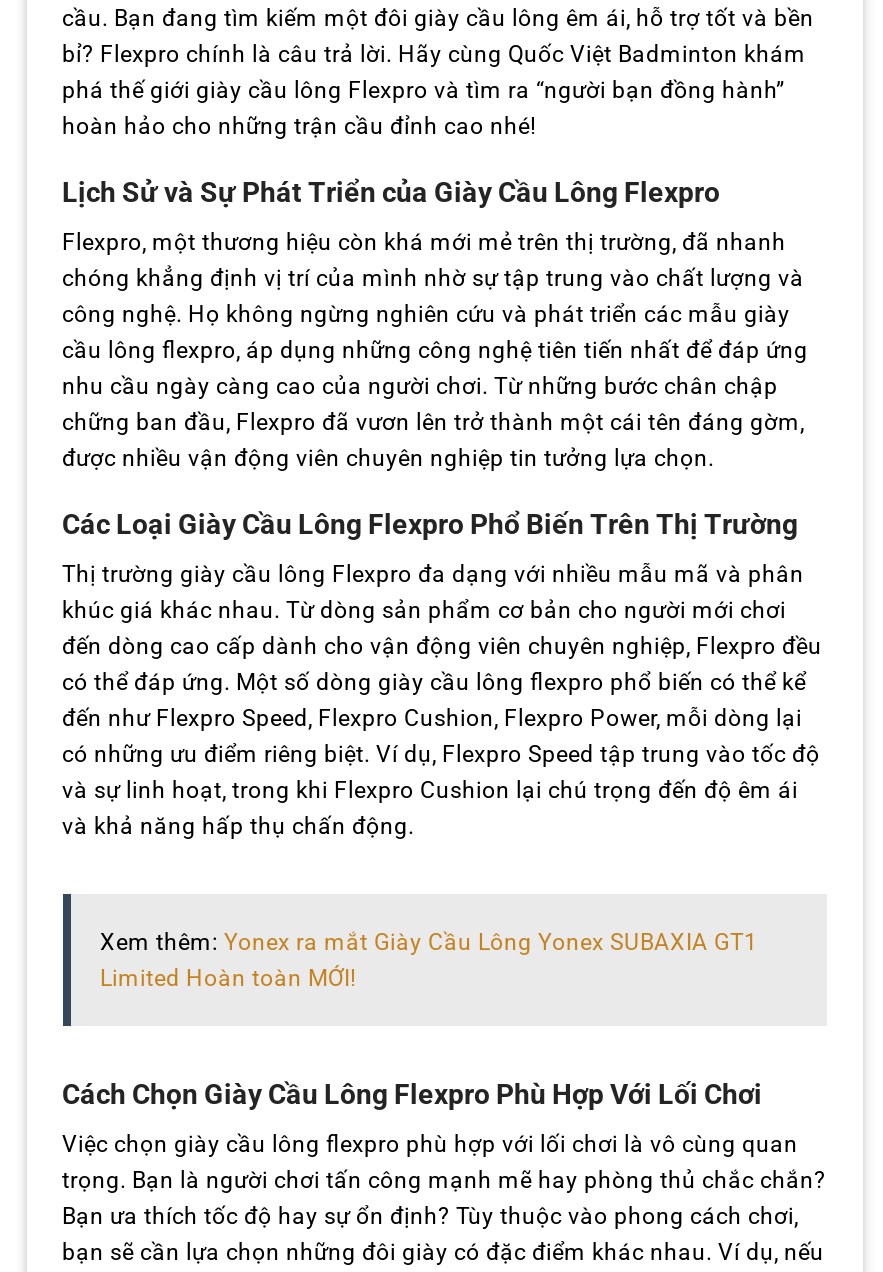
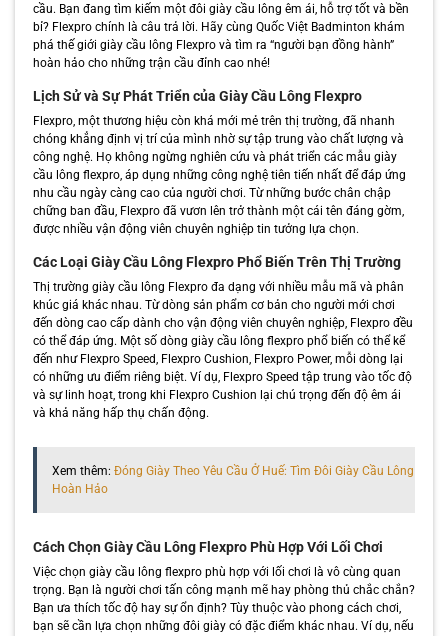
[100,929,758,993] Xem thêm: Yonex ra mắt Giày Cầu Lông Yonex SUBAXIA GT1 | Limited Hoàn toàn MỚI! -> [51,464,413,496] Xem thêm: Đóng Giày Theo Yêu Cầu Ở Huế: Tìm Đôi Giày Cầu Lông | Hoàn Hảo

